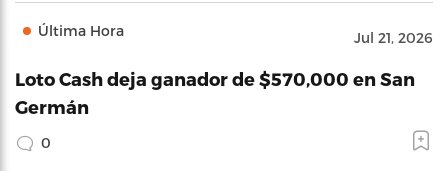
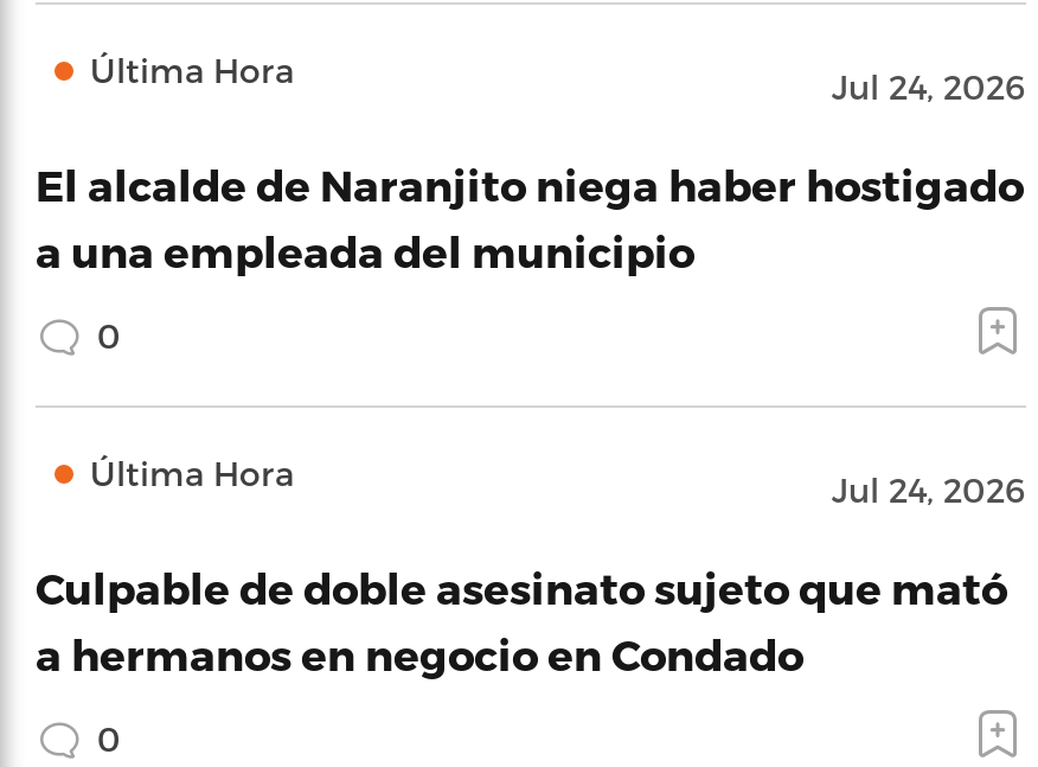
[15,29,433,117] Jul 21, 2026 | Loto Cash deja ganador de $570,000 en San | Germán -> [36,66,1026,678] Jul 24, 2026 | El alcalde de Naranjito niega haber hostigado | a una empleada del municipio | 0 | Última Hora | Jul 24, 2026 | Culpable de doble asesinato sujeto que mató | a hermanos en negocio en Condado

